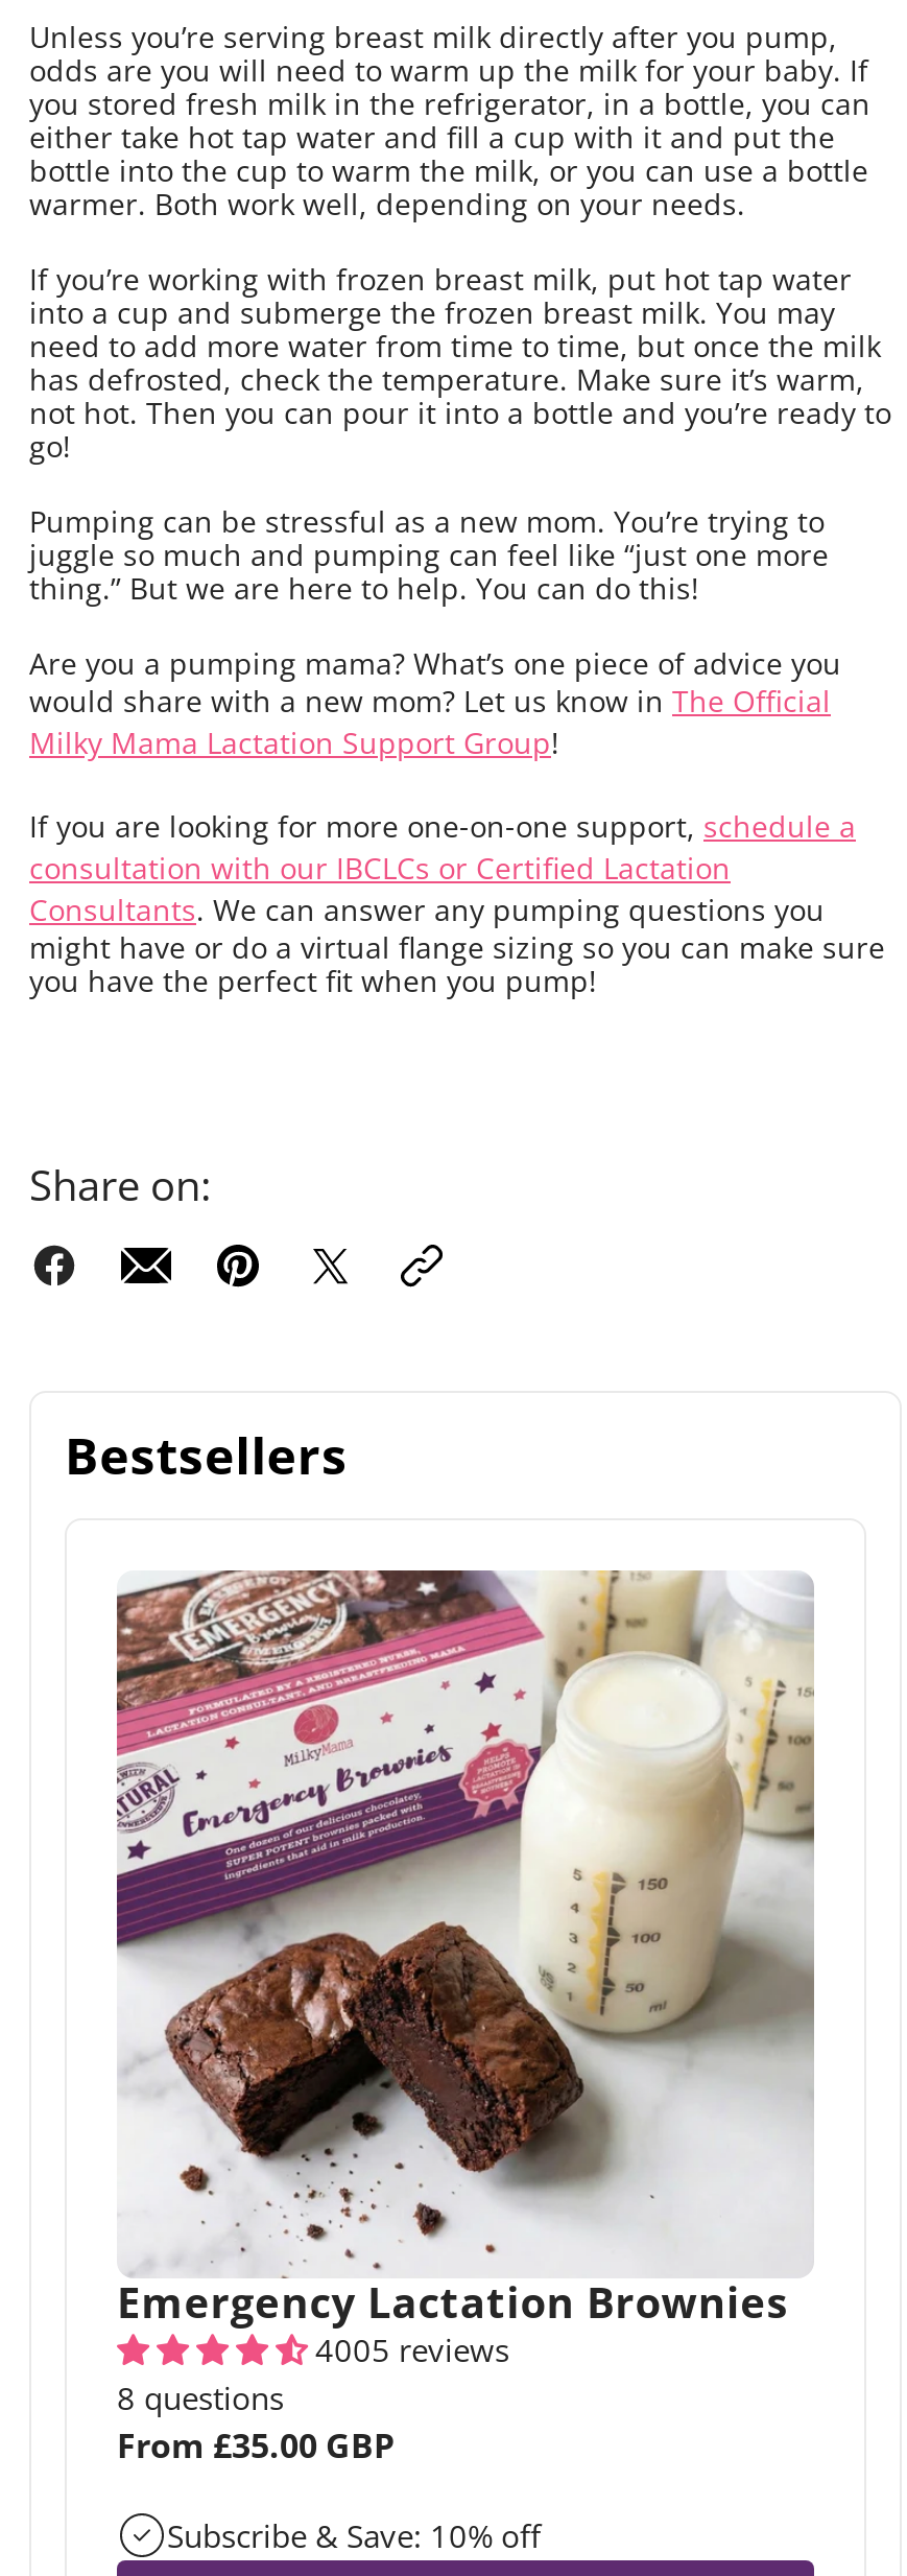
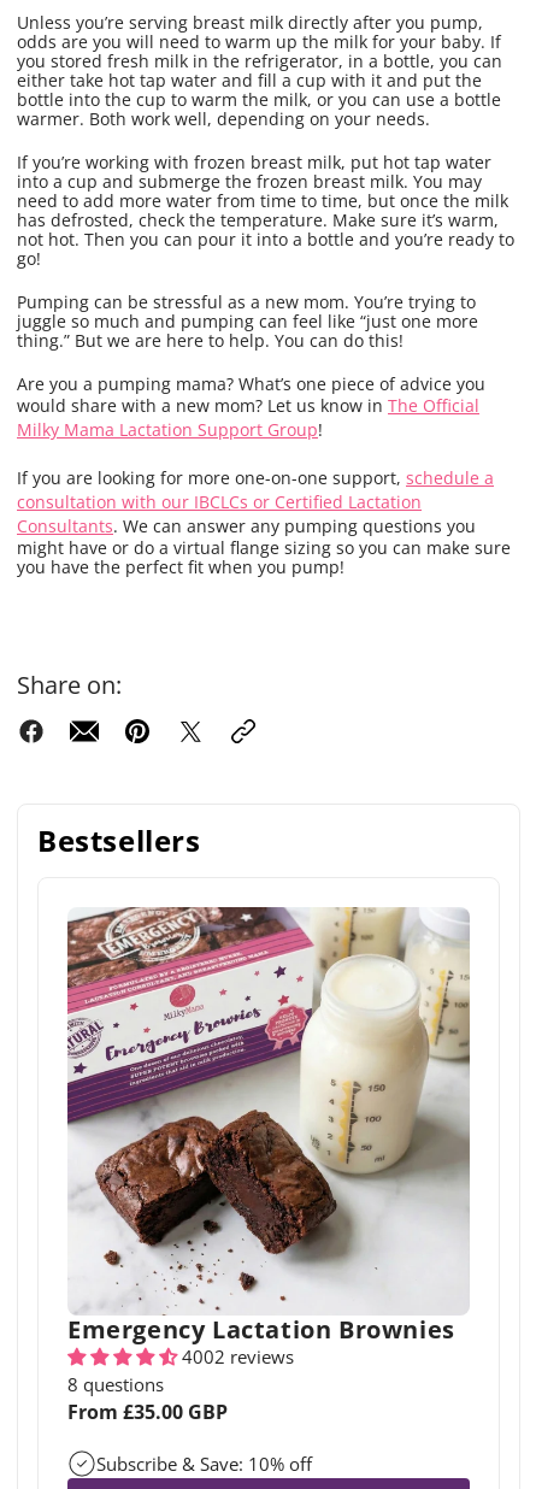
[315,2330,509,2371] 4005 reviews -> [182,1345,294,1369] 4002 reviews

